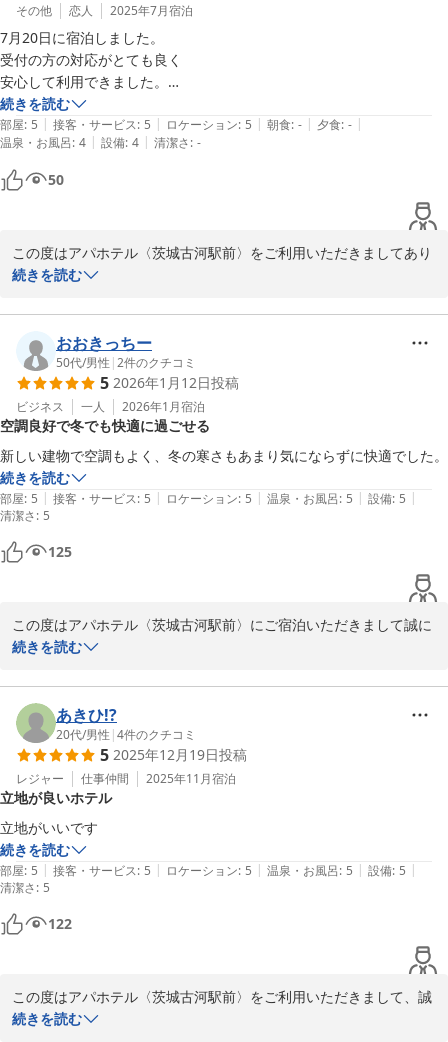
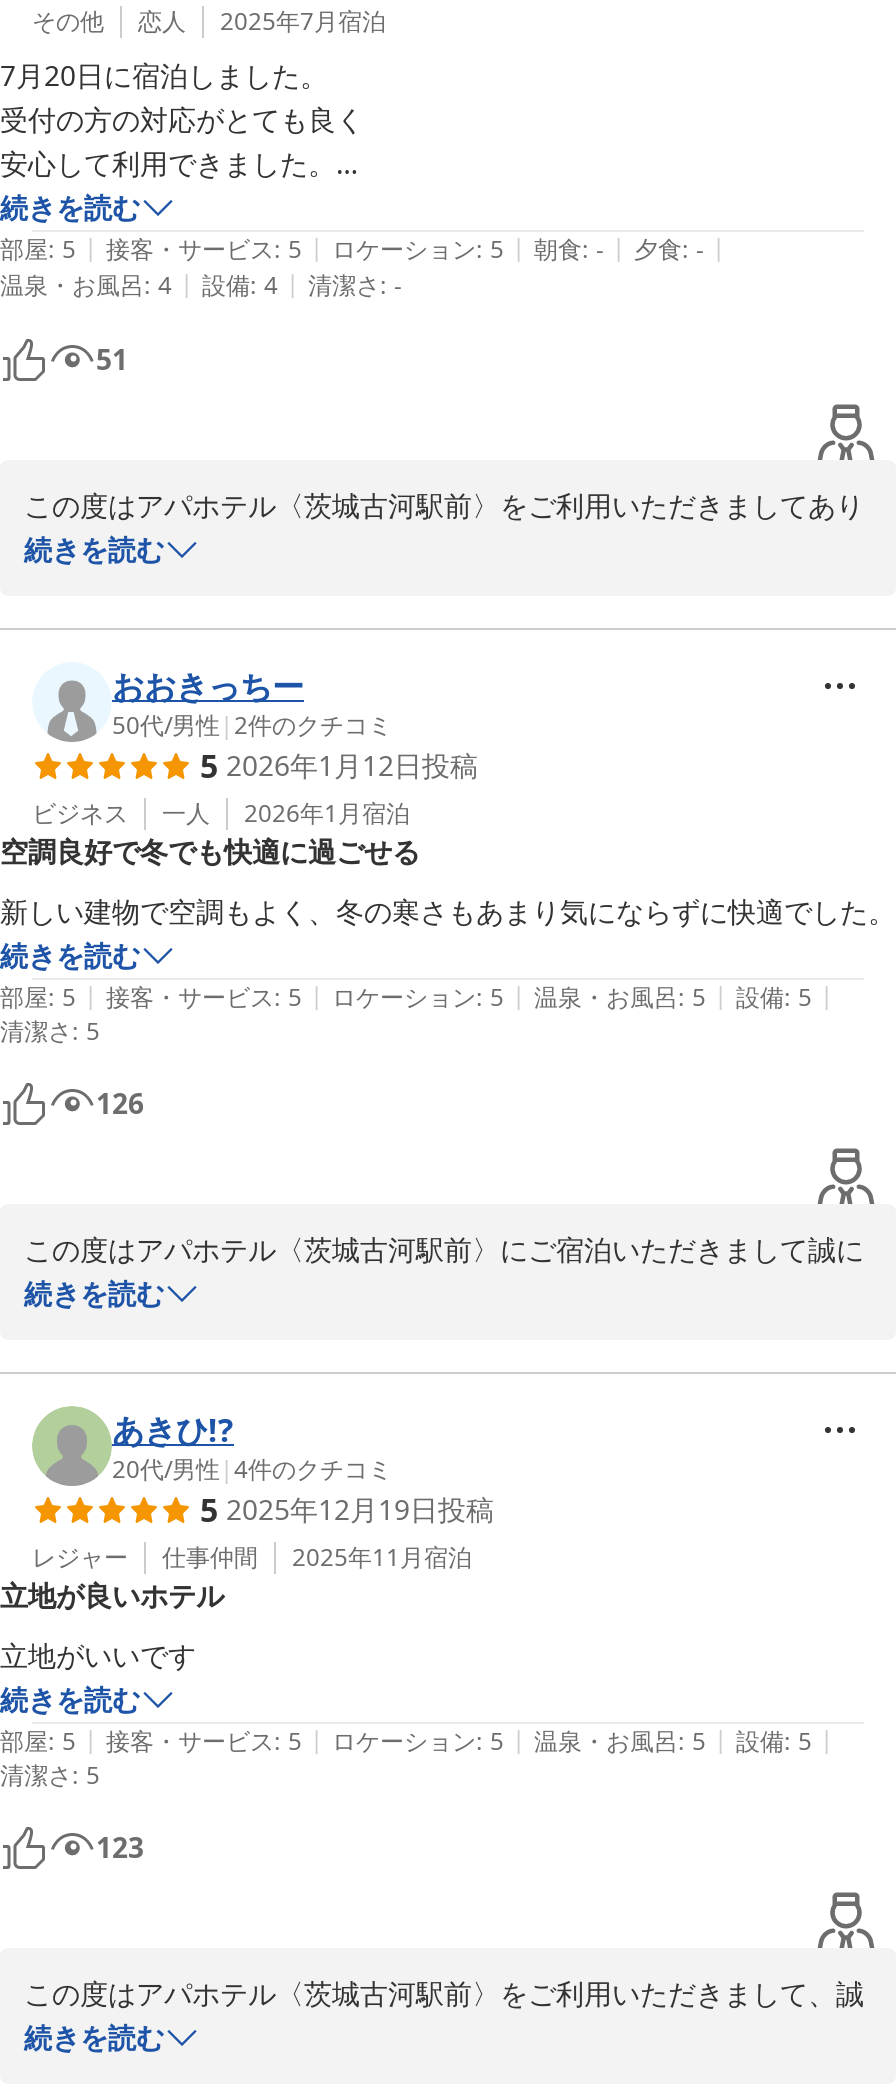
[48,170,64,189] 50 -> [96,340,128,378] 51
[48,542,72,561] 125 -> [96,1084,144,1122] 126
[48,914,72,933] 122 -> [96,1828,144,1866] 123

